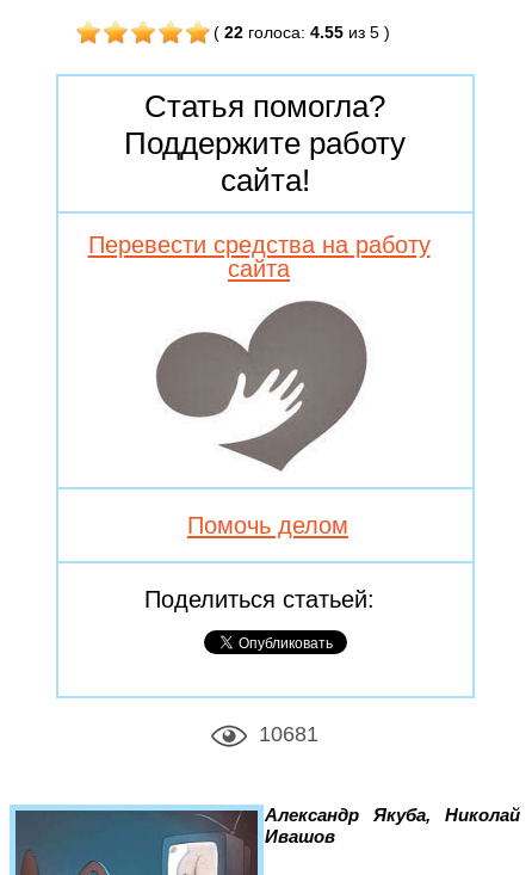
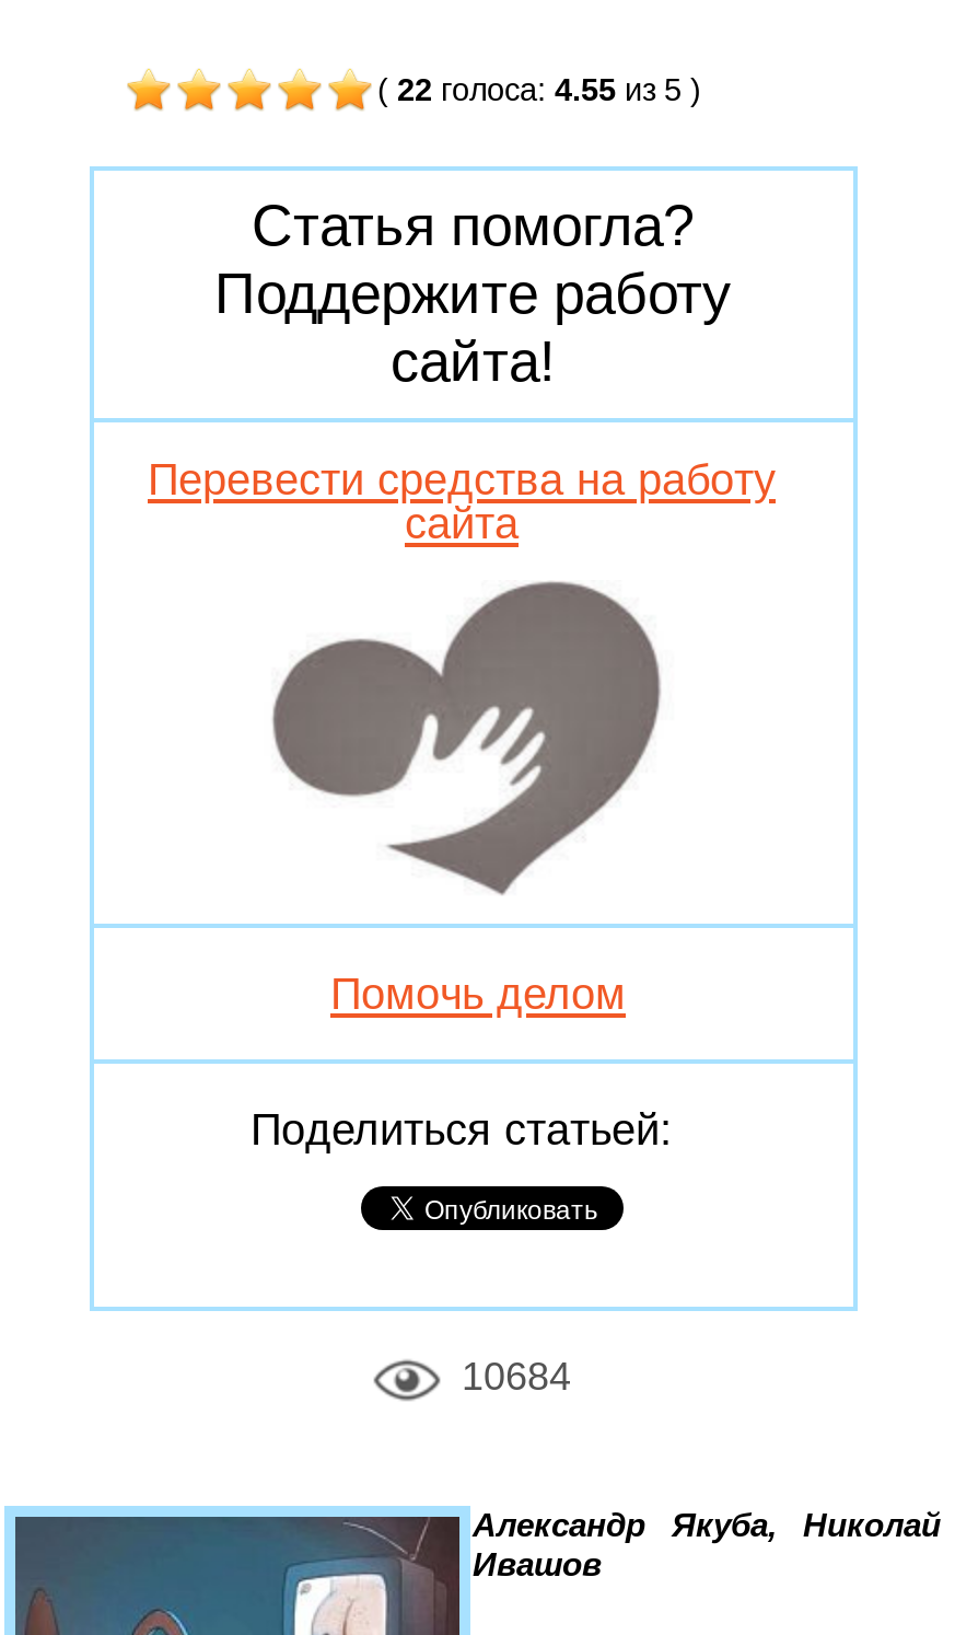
[259,722,318,745] 10681 -> [462,1354,571,1398] 10684

